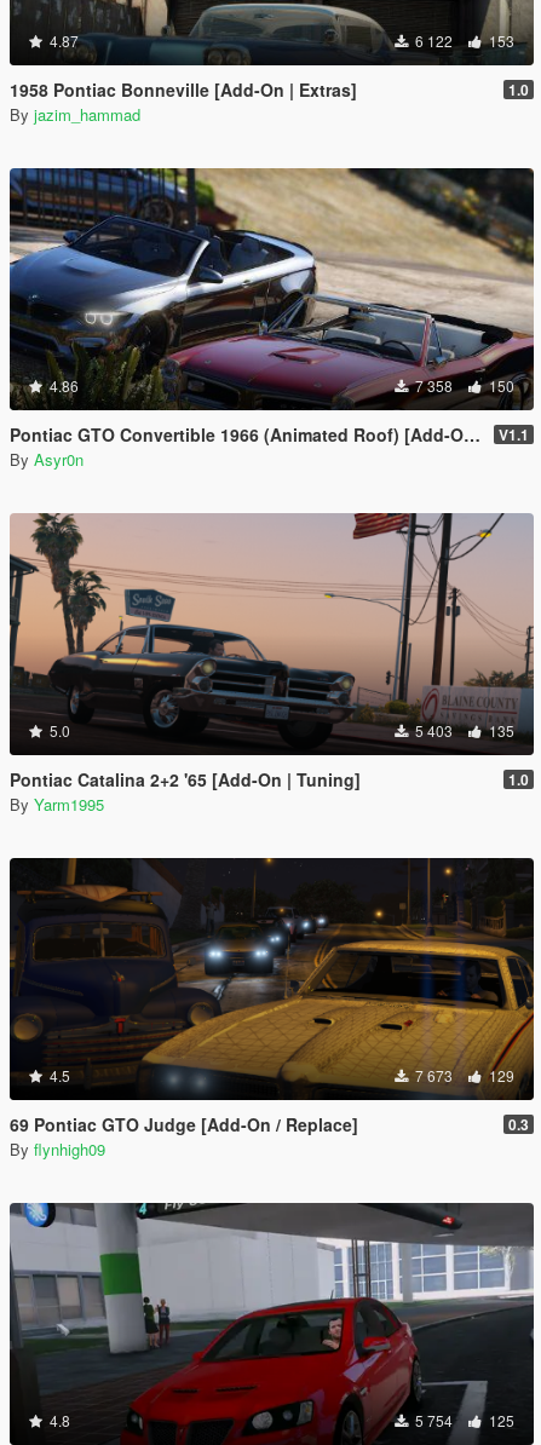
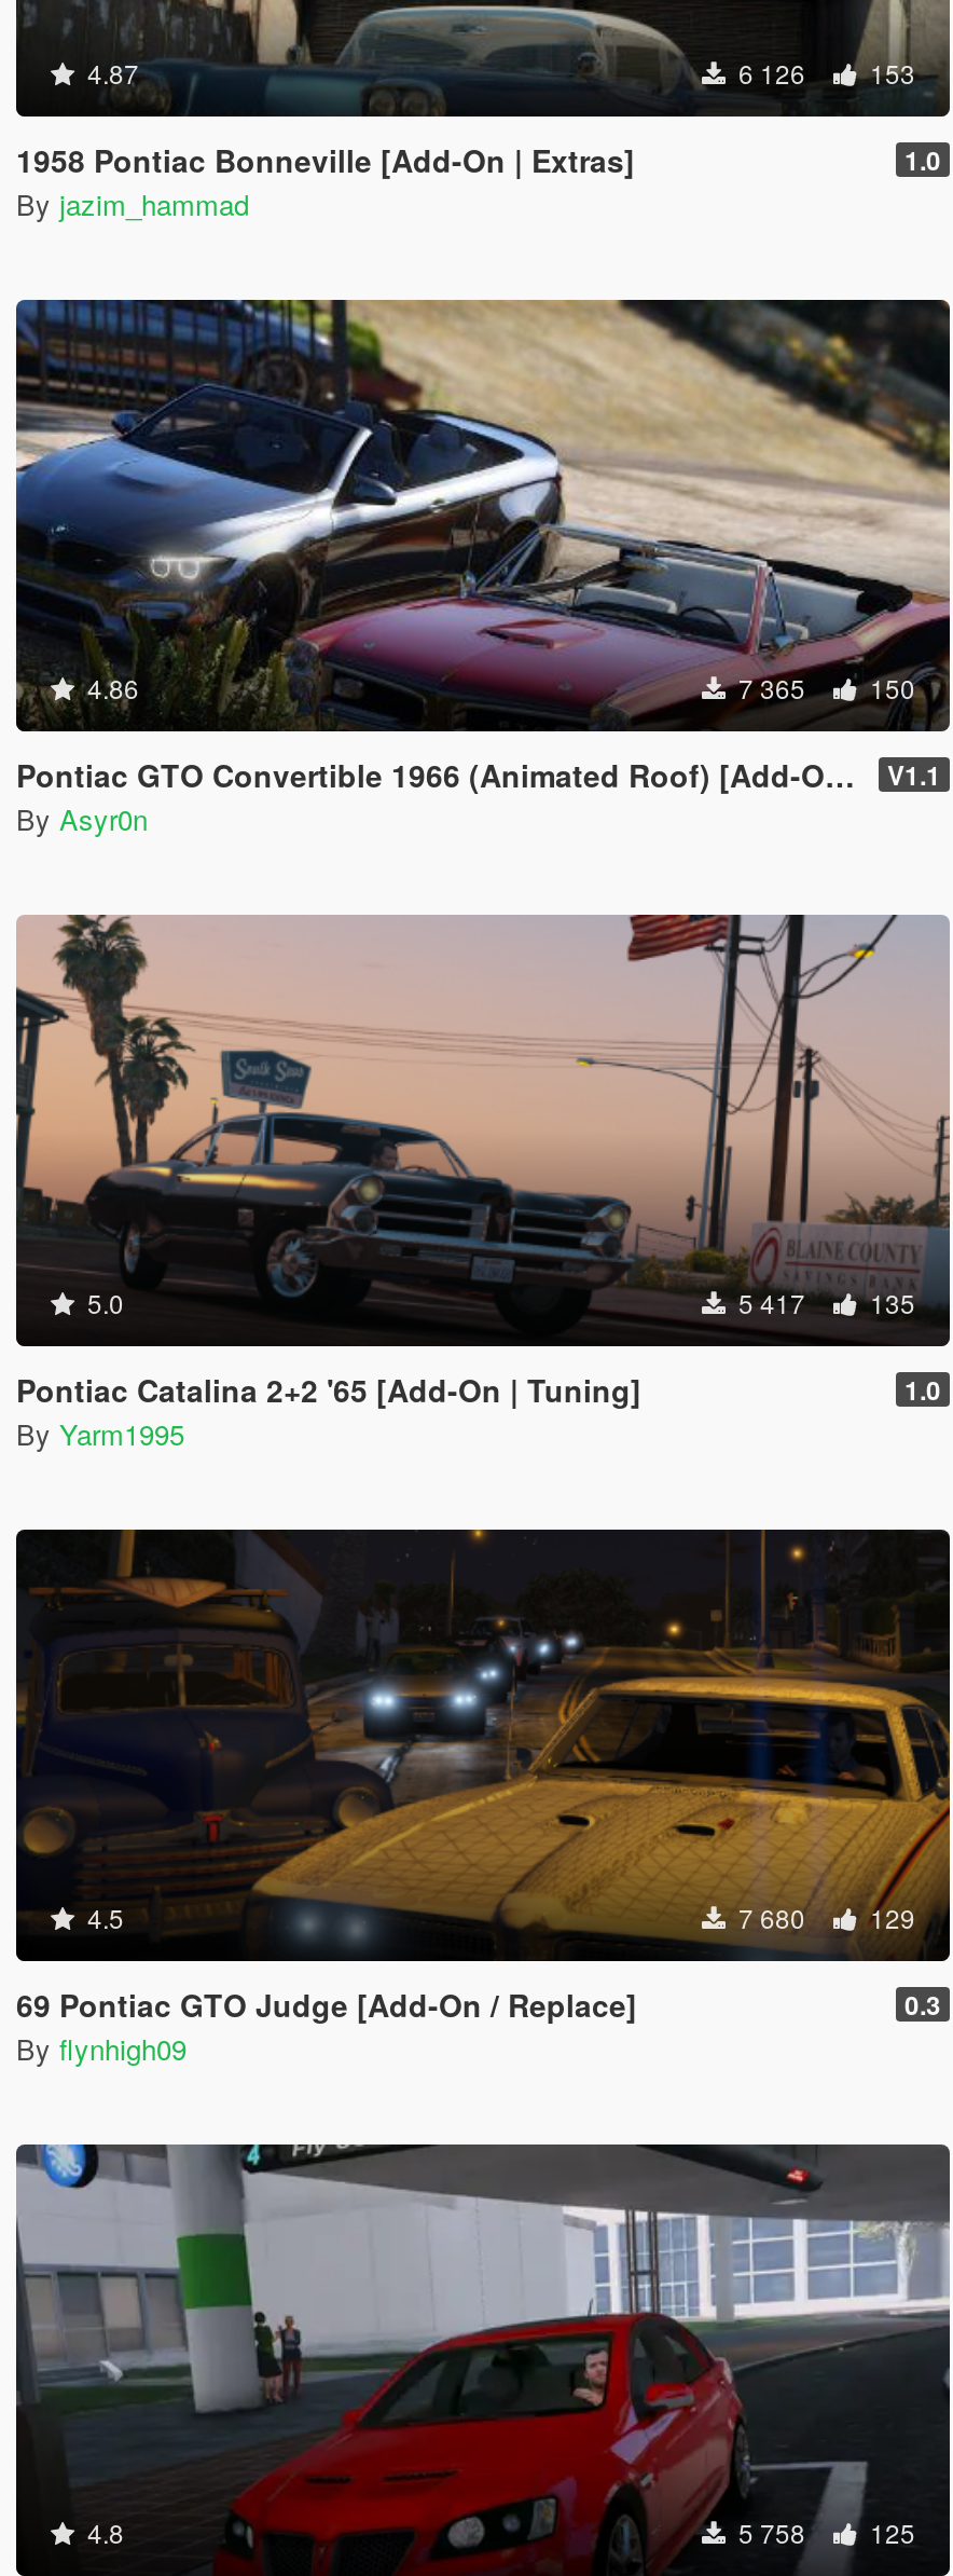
[411,30,514,51] 6 122 153 -> [732,54,915,91] 6 126 153
[411,375,514,396] 7 358 150 -> [732,669,915,705] 7 365 150
[411,720,514,741] 5 403 135 -> [732,1284,915,1320] 5 417 135
[411,1065,514,1086] 7 673 129 -> [732,1899,915,1935] 7 680 129
[411,1410,514,1430] 5 754 125 -> [732,2513,915,2550] 5 758 125

